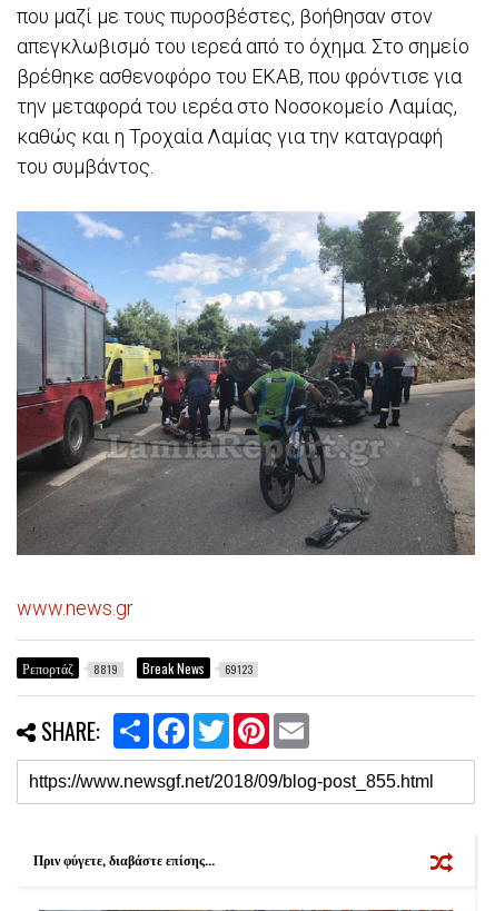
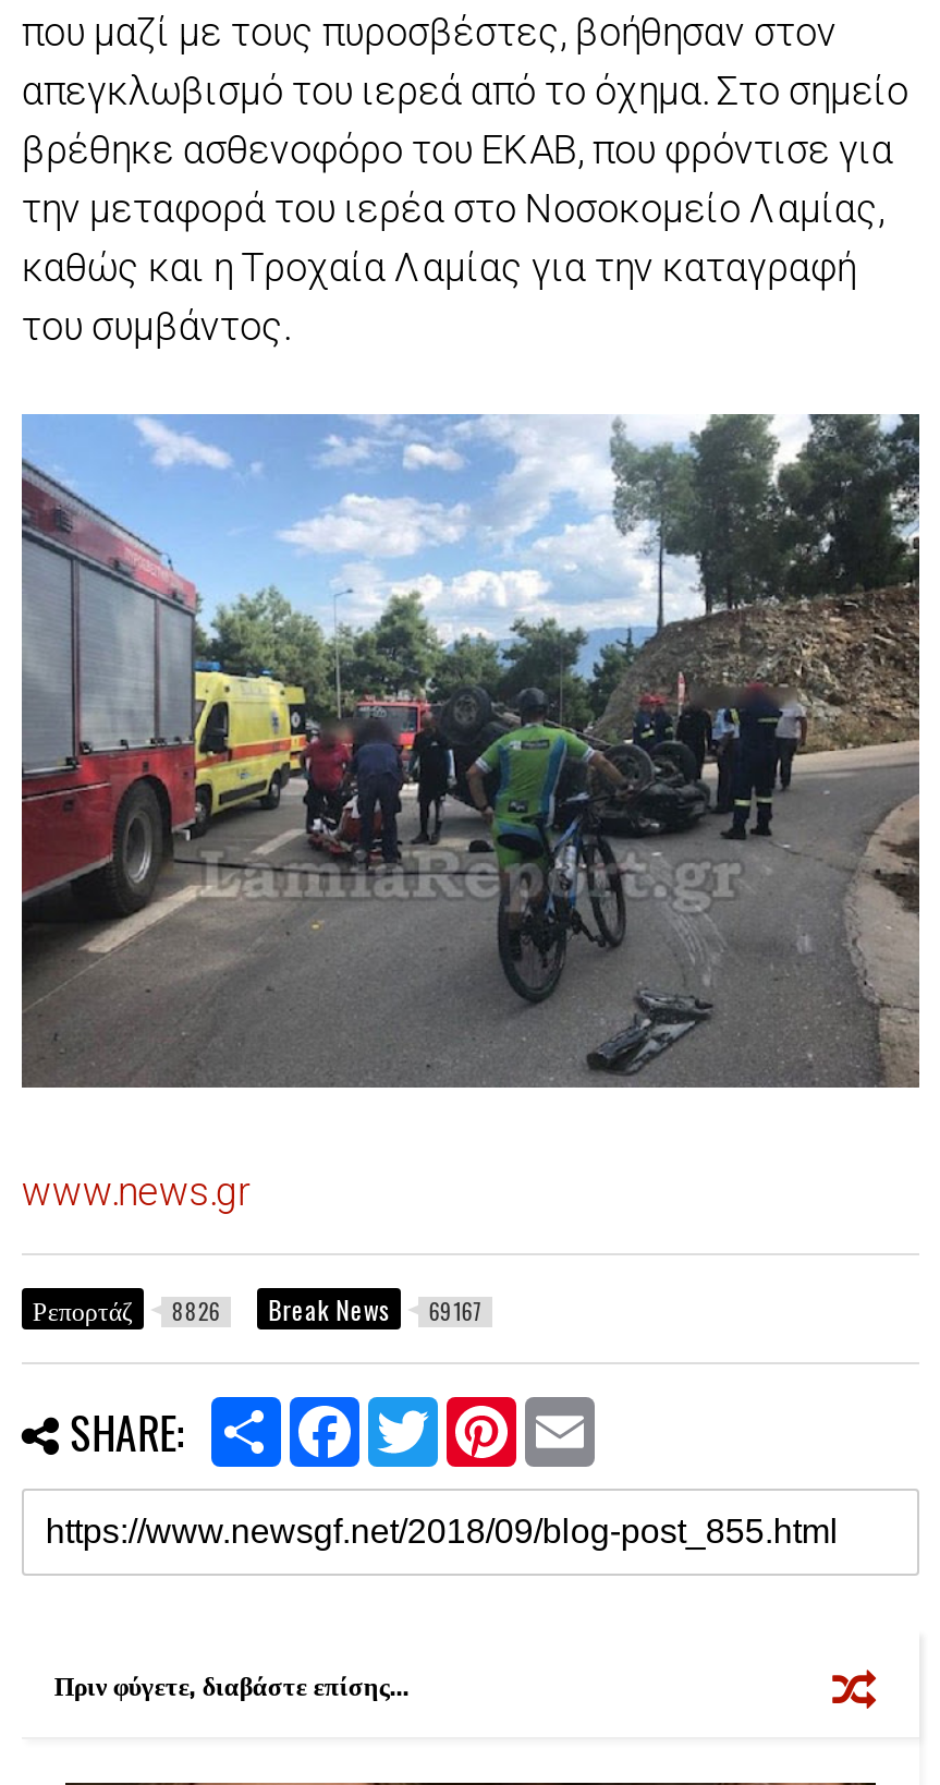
[93,661,118,678] 8819 -> [172,1295,220,1328] 8826
[225,661,252,678] 69123 -> [429,1295,481,1328] 69167

